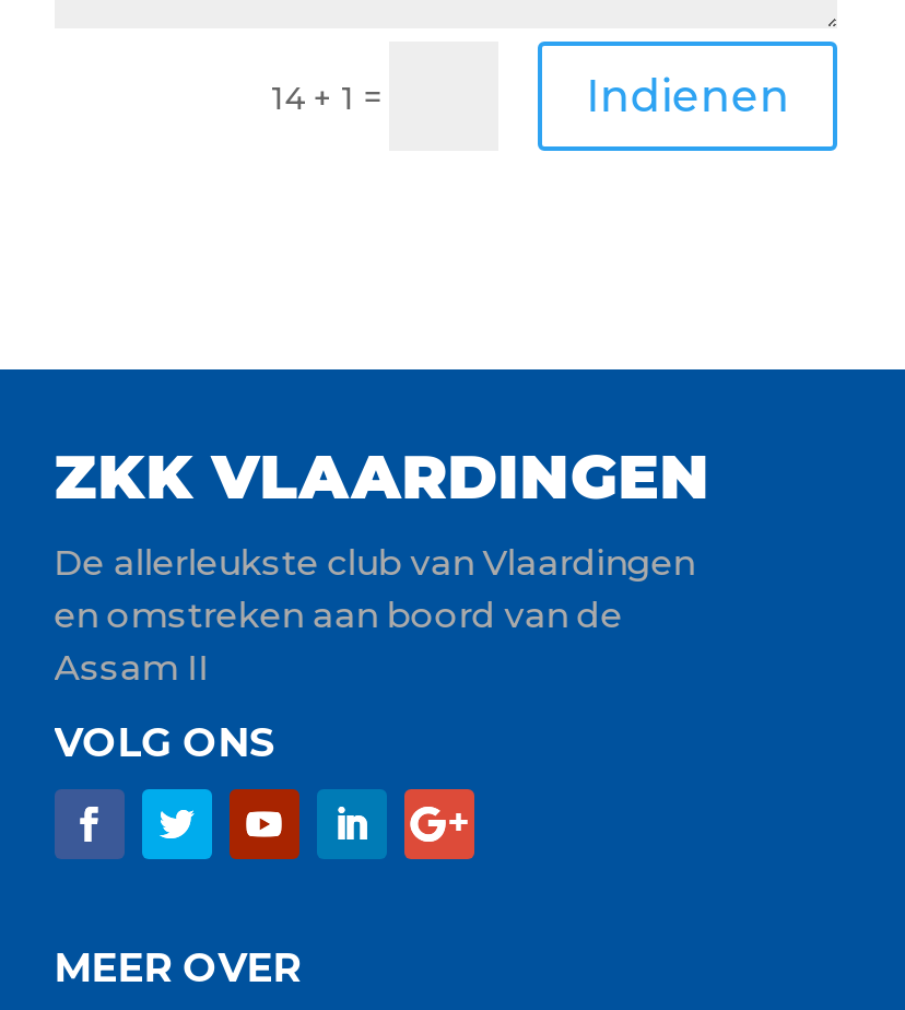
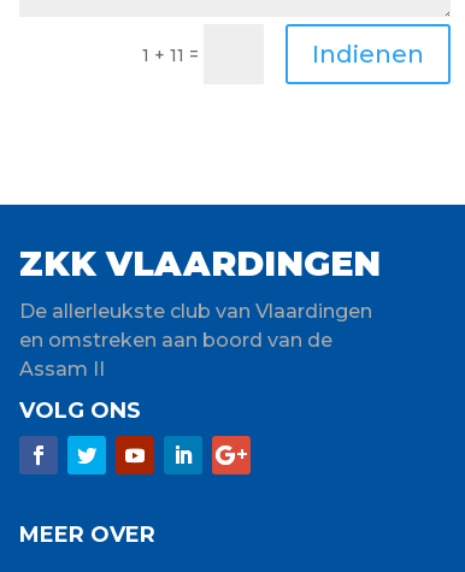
[271,76,390,117] 14 + 1 = -> [142,43,204,66] 1 + 11 =

